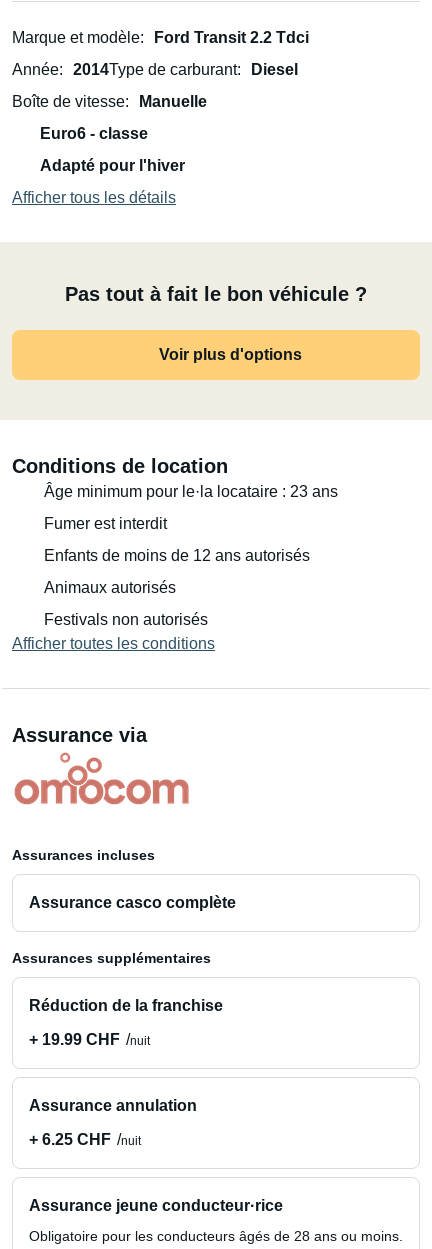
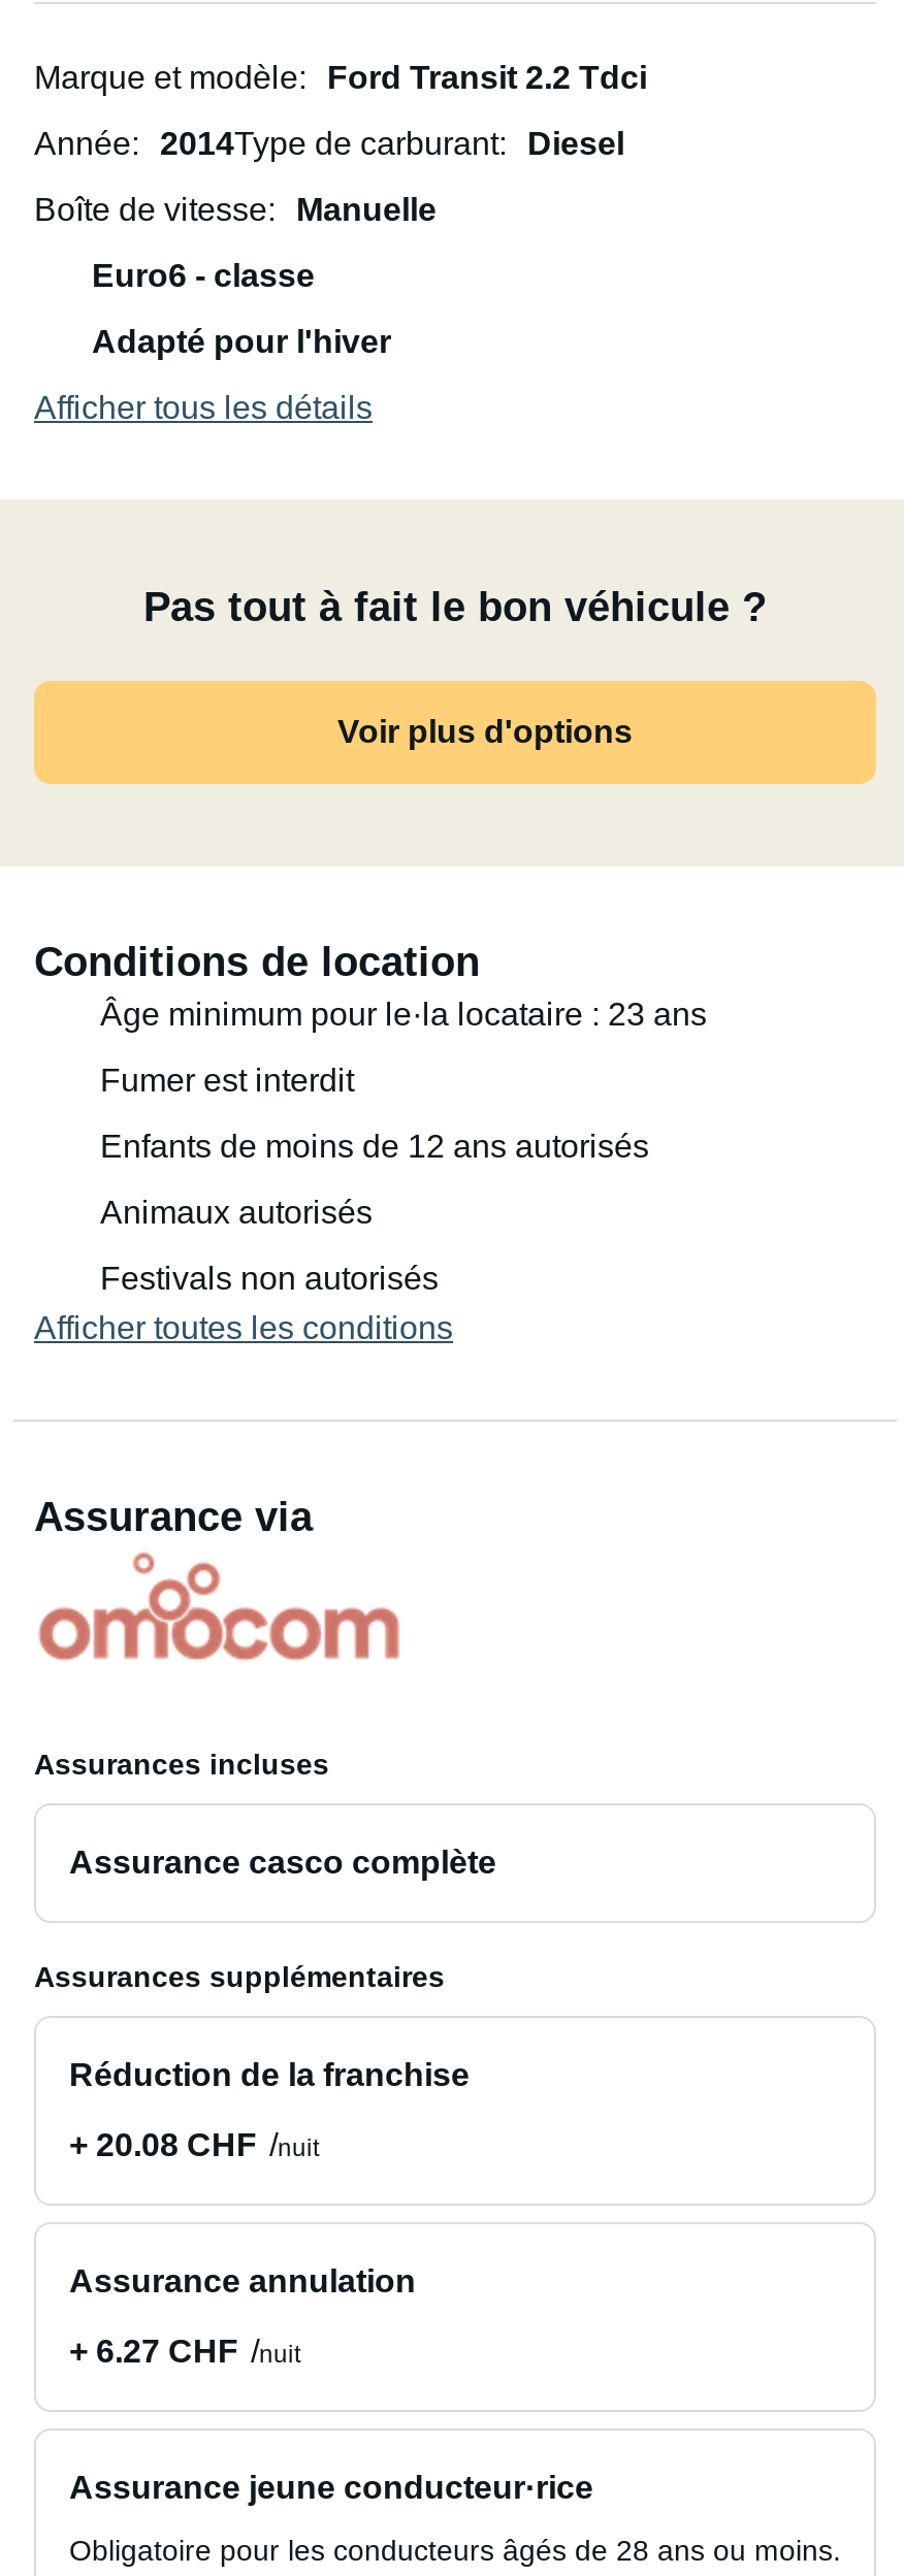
[29,1031,150,1048] + 19.99 CHF nuit -> [69,2127,319,2162] + 20.08 CHF nuit
[29,1131,141,1148] + 6.25 CHF nuit -> [69,2334,300,2369] + 6.27 CHF nuit

